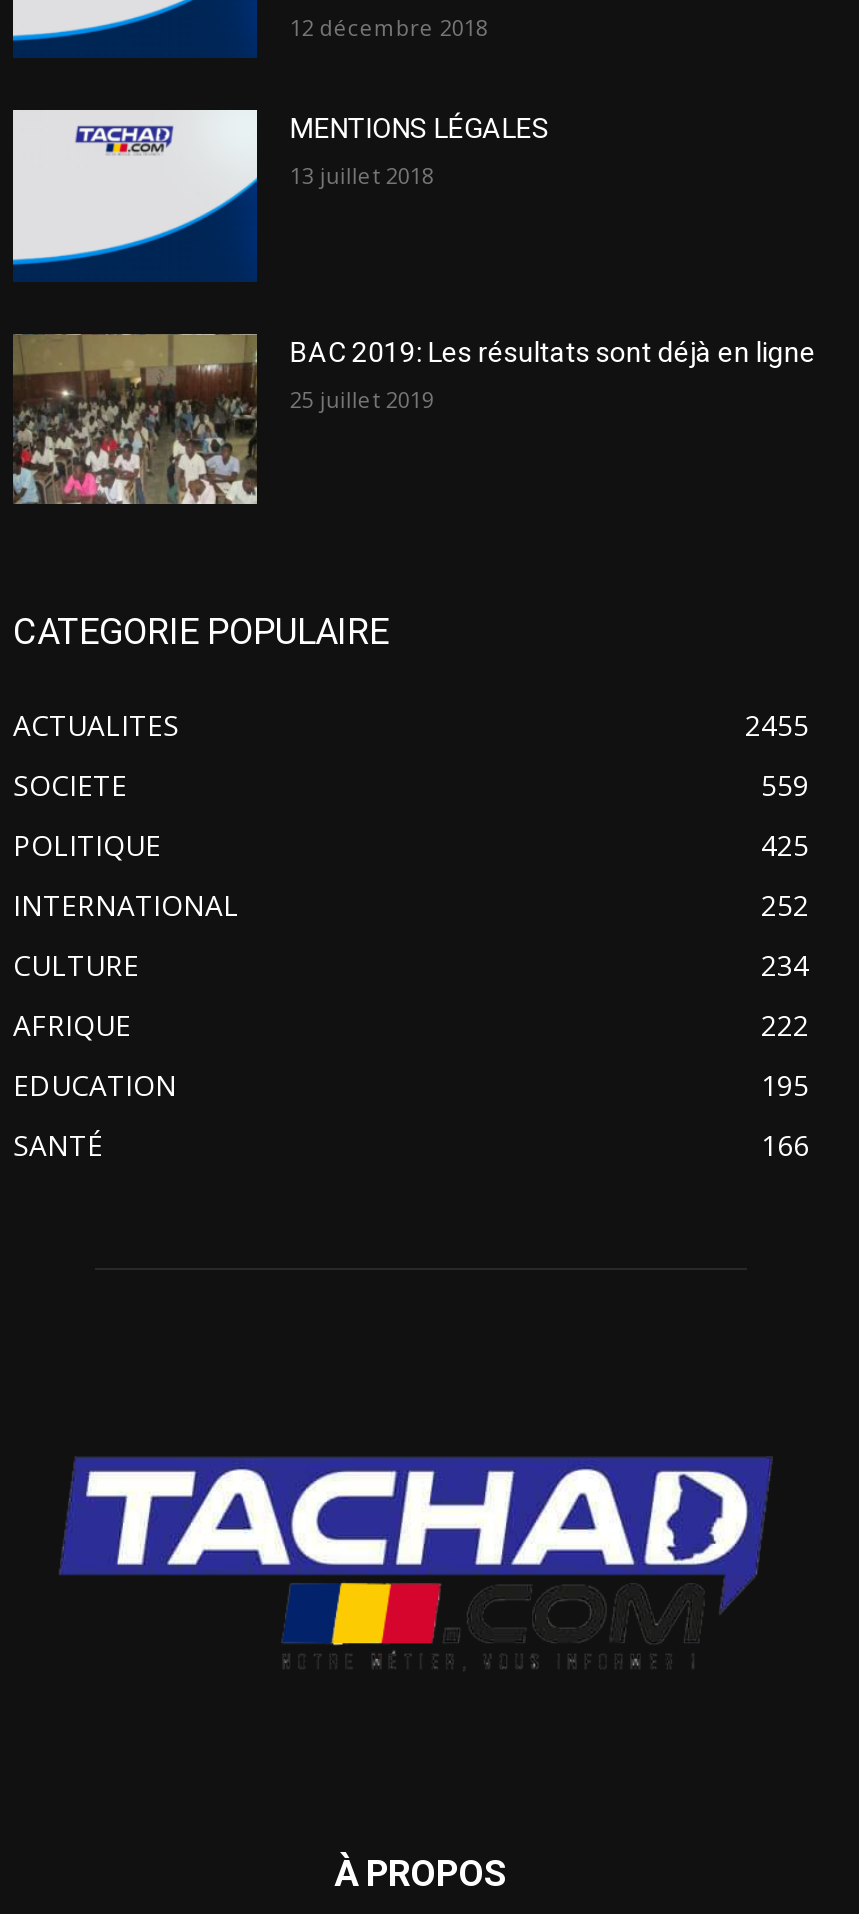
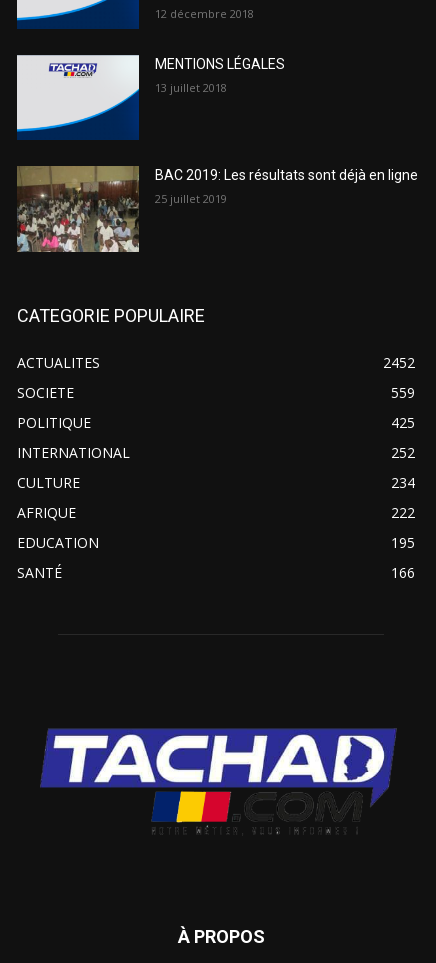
[745,706,809,744] 2455 -> [383,353,415,372] 2452

